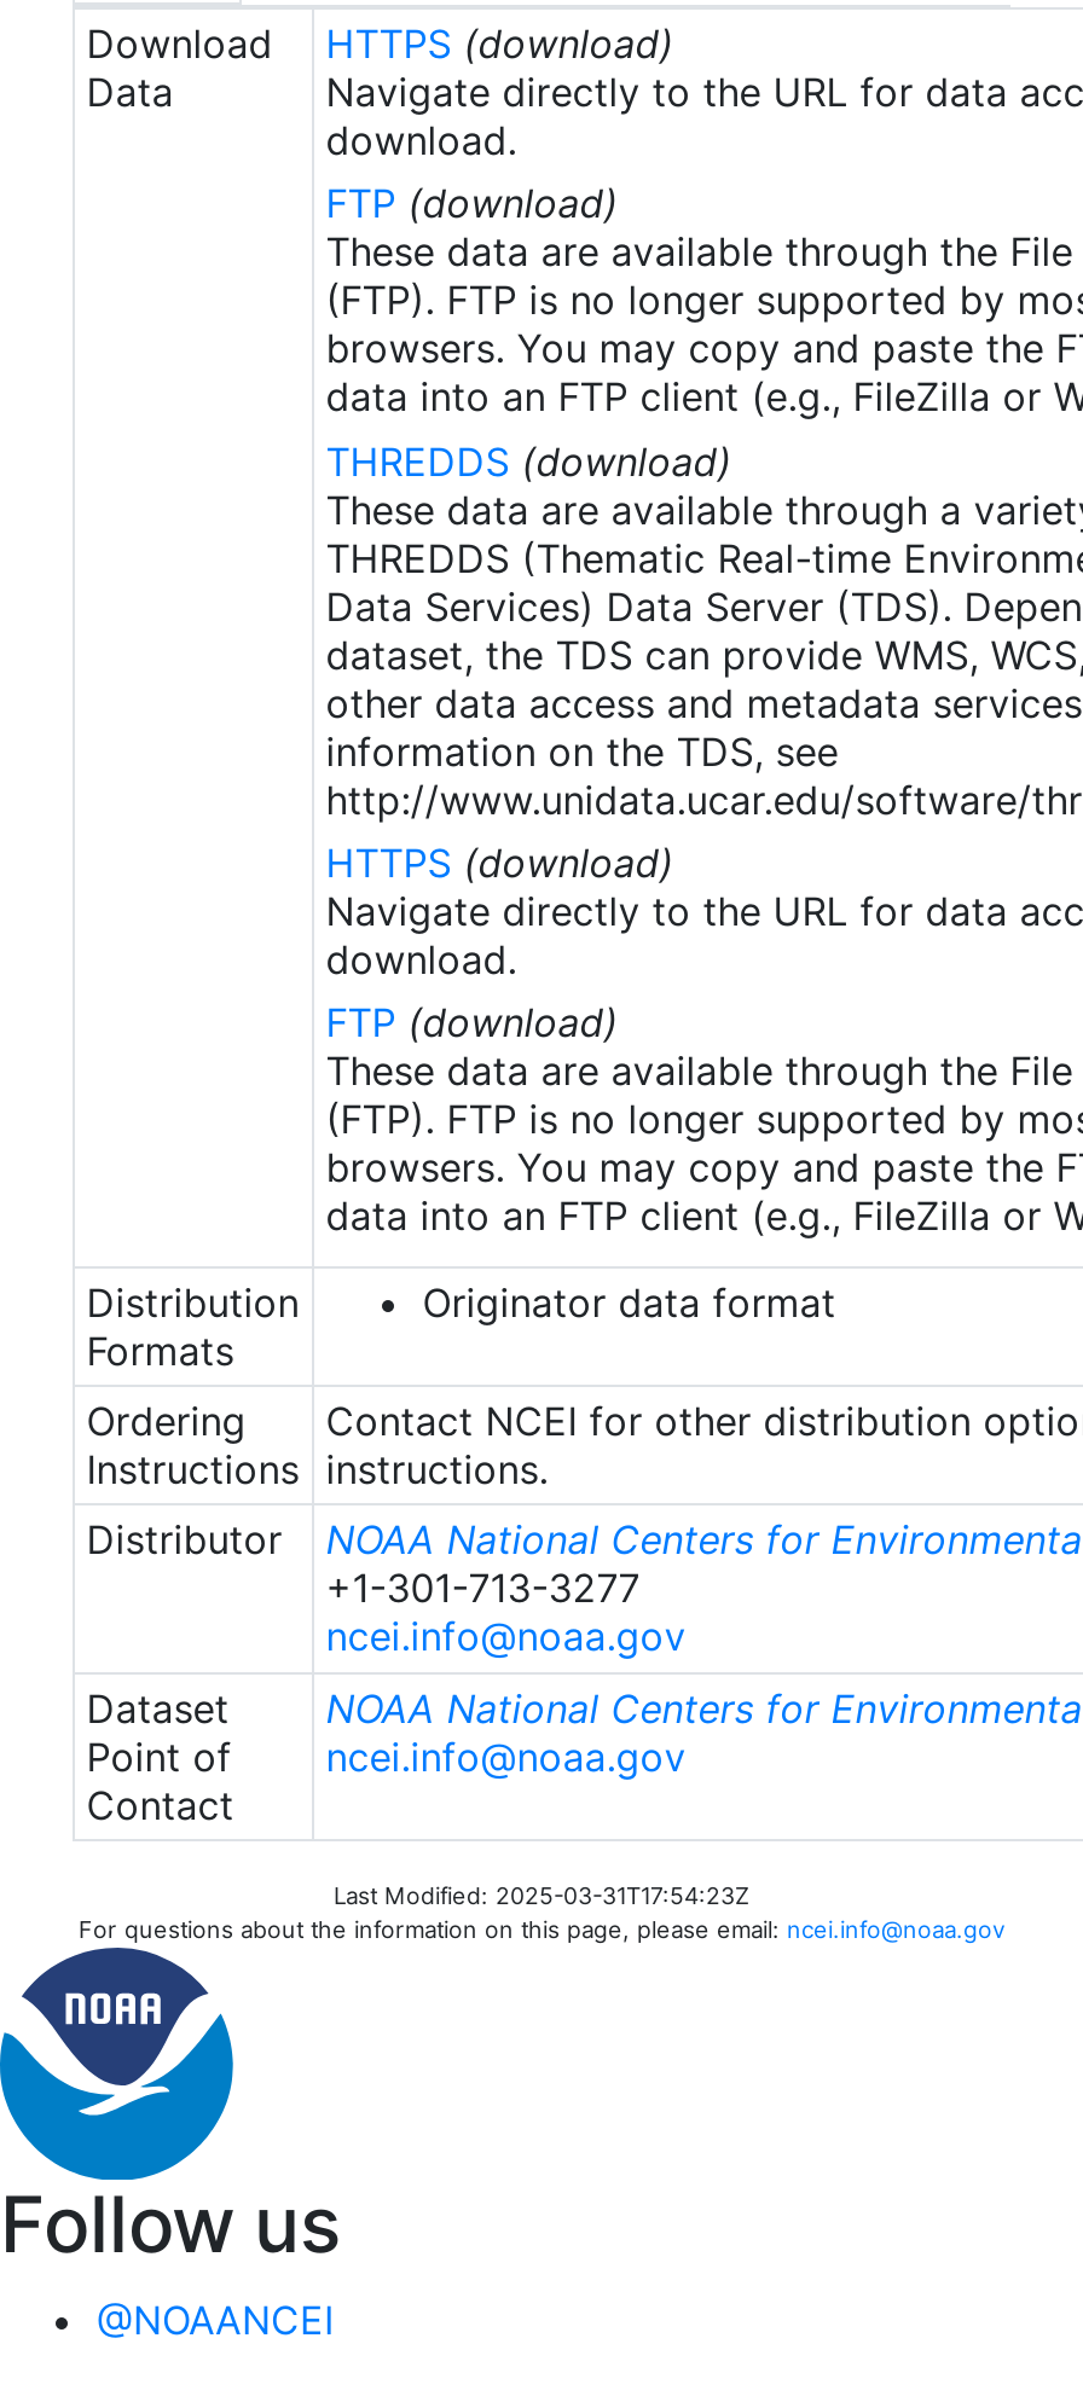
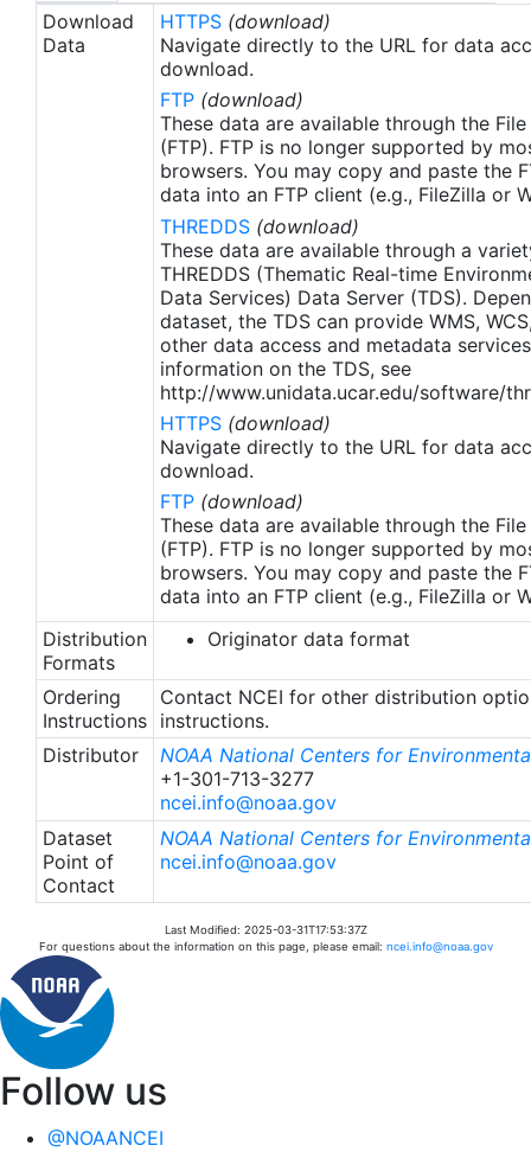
[334,1882,749,1908] Last Modified: 2025-03-31T17:54:23Z -> [164,923,367,936] Last Modified: 2025-03-31T17:53:37Z

